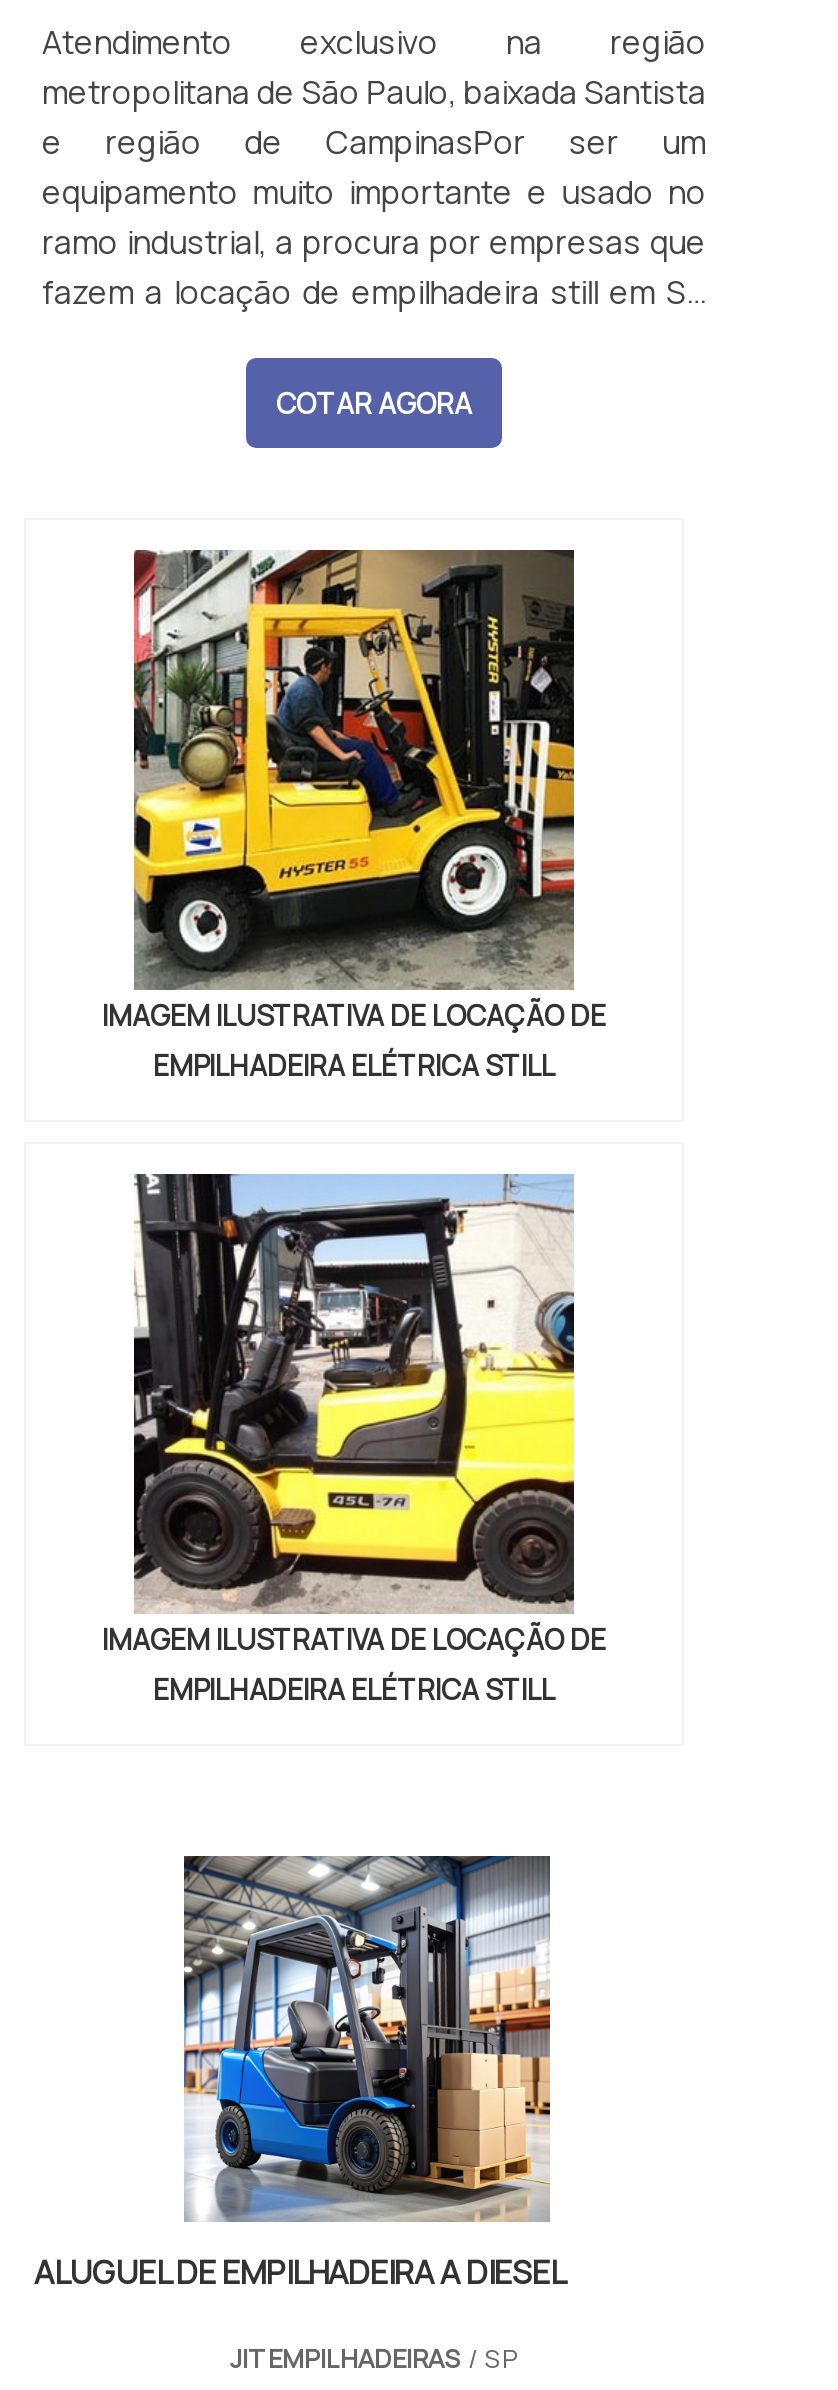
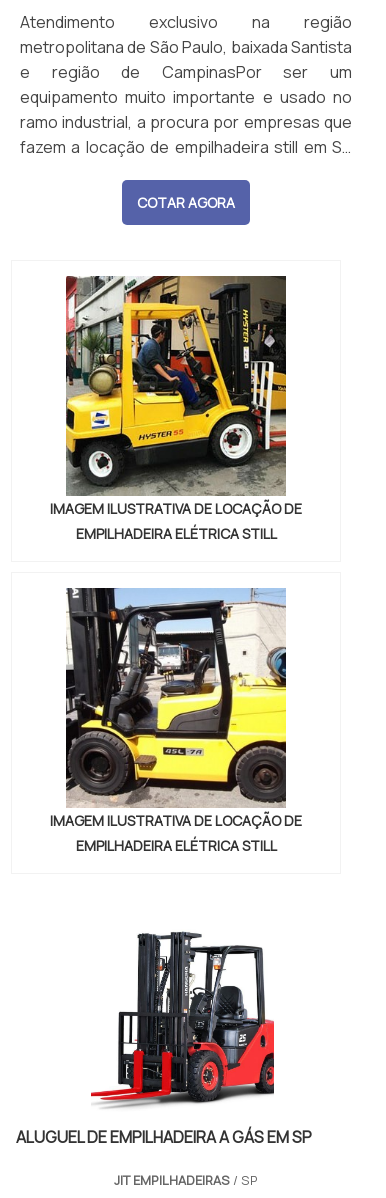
[34,1854,566,2294] [image] | ALUGUEL DE EMPILHADEIRA A DIESEL -> [16,929,312,1148] [image] | ALUGUEL DE EMPILHADEIRA A GÁS EM SP

